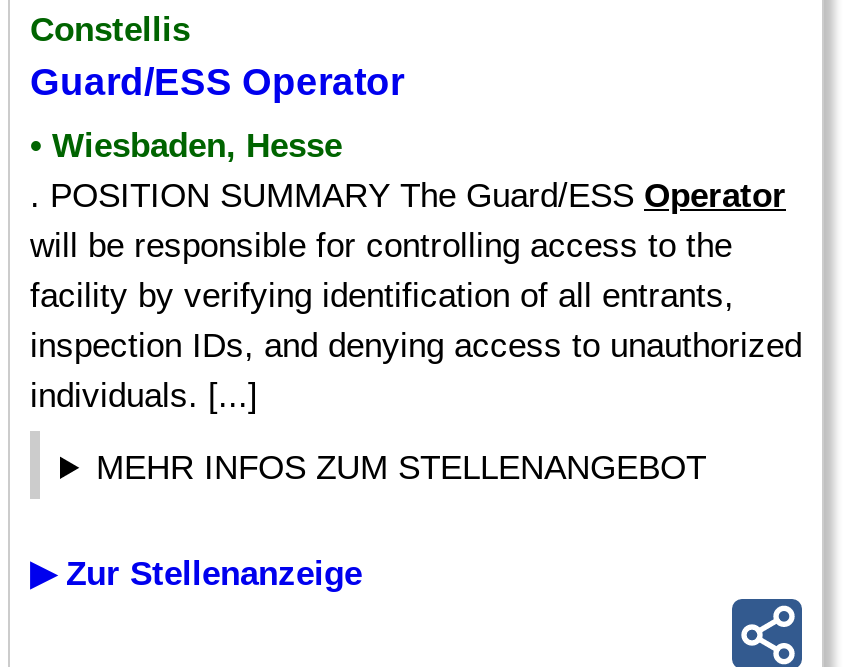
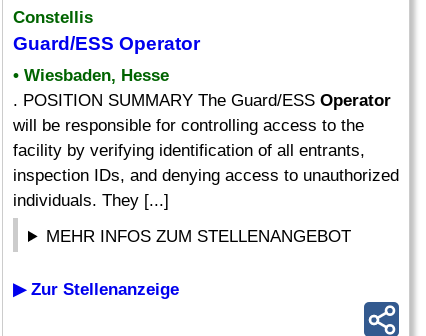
[30,377,258,415] individuals. [...] -> [13,191,169,210] individuals. They [...]

